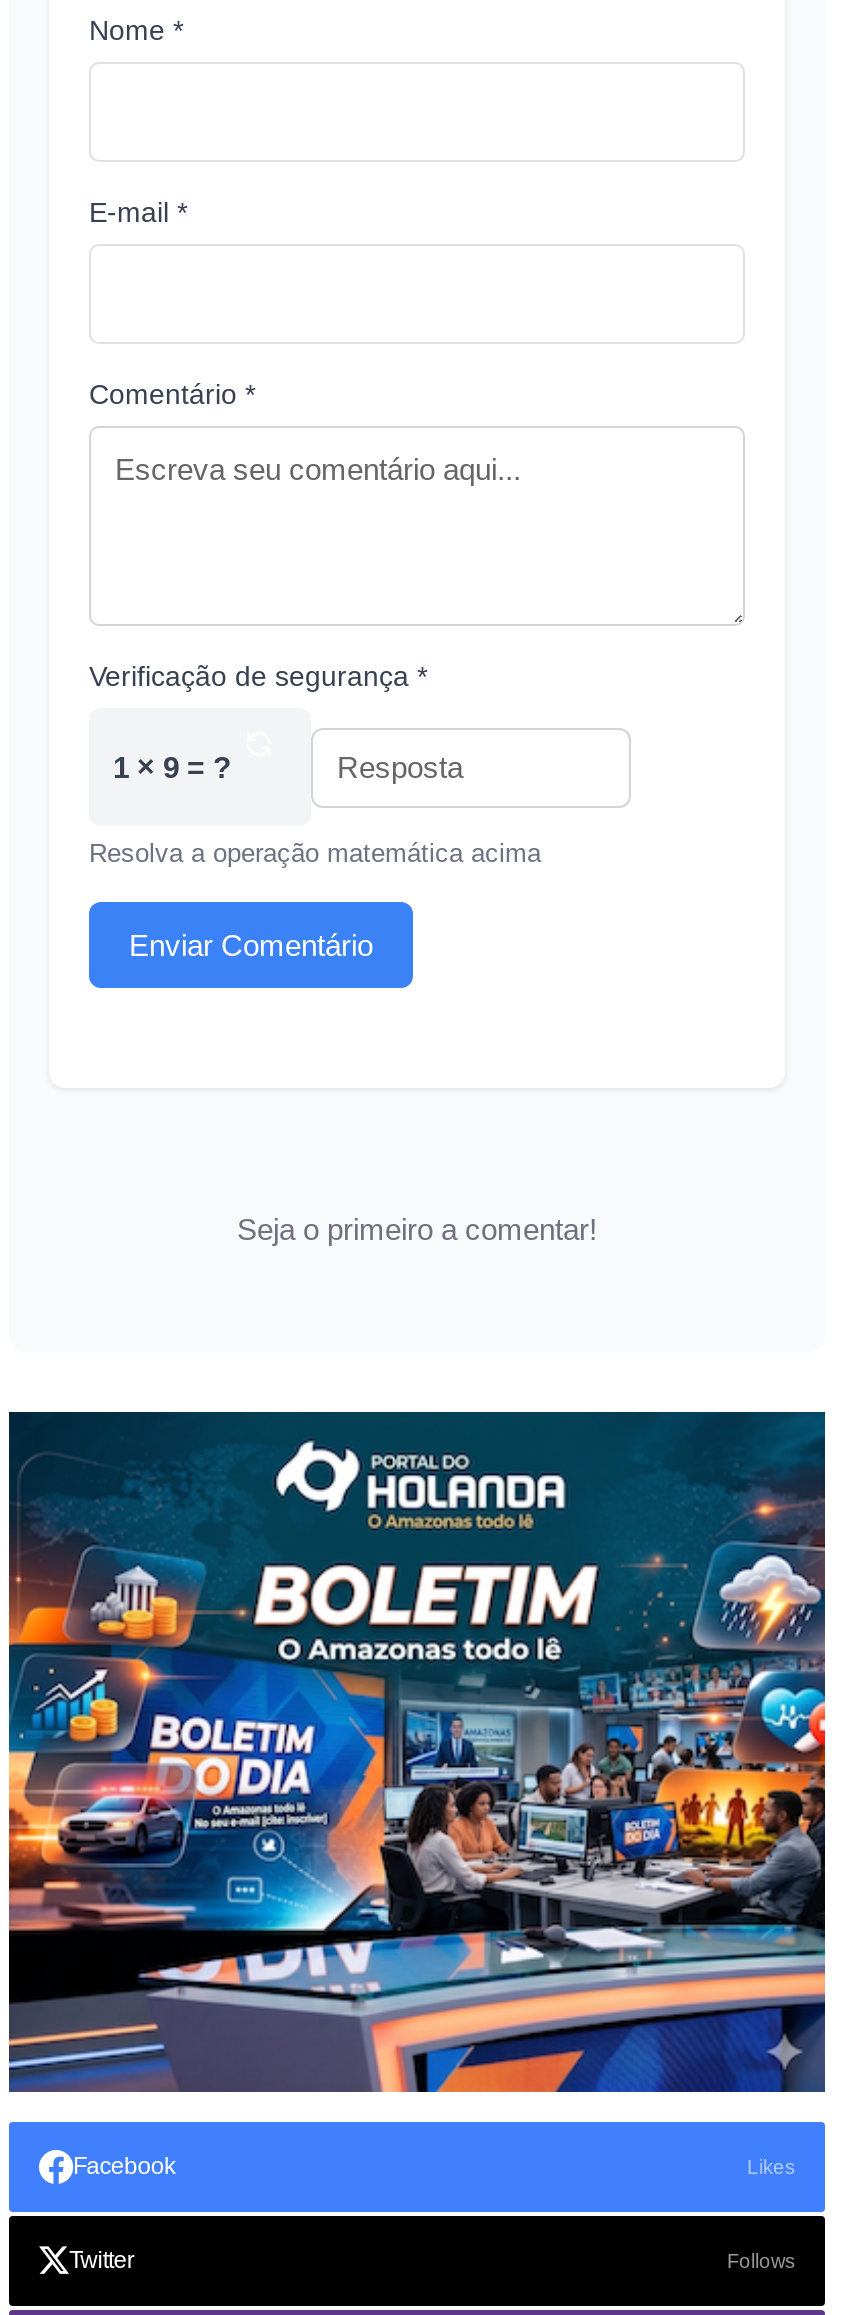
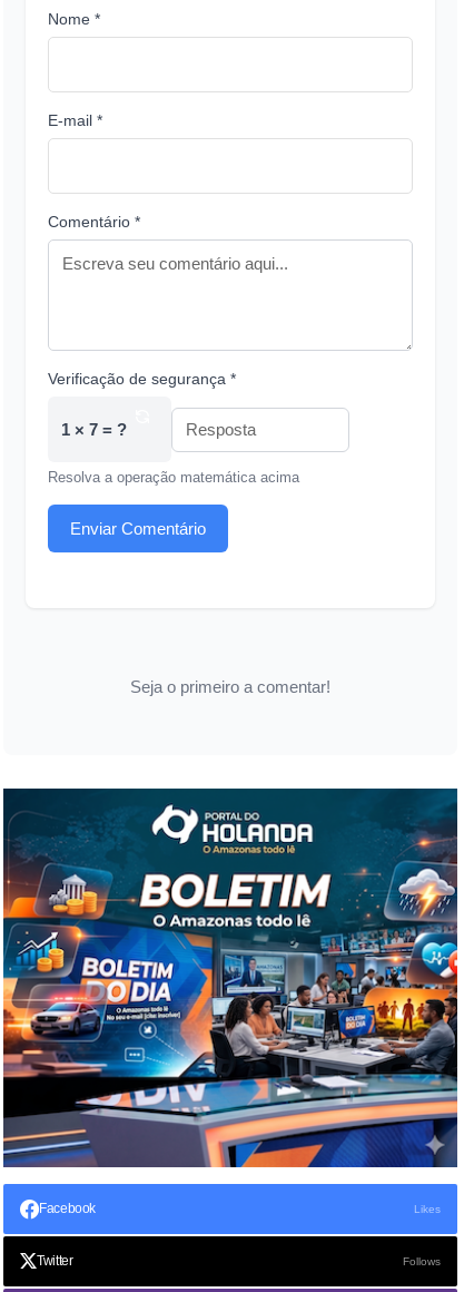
[113,749,231,783] 1 × 9 = ? -> [61,420,127,439] 1 × 7 = ?

